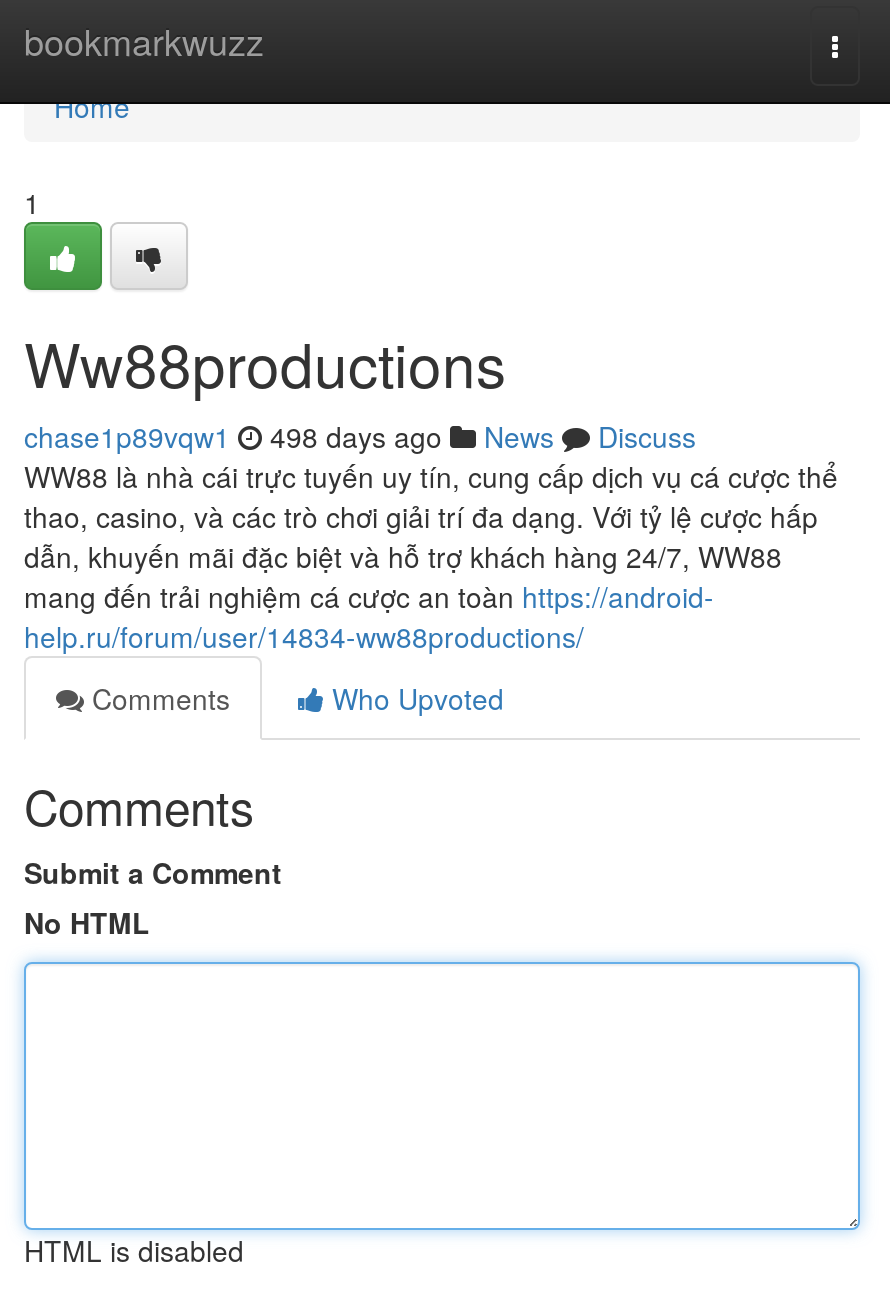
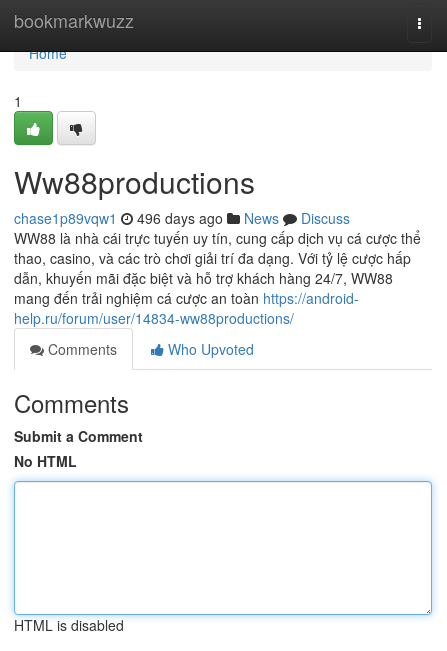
[24,416,696,456] chase1p89vqw1 498 days ago News Discuss -> [14,208,350,228] chase1p89vqw1 496 days ago News Discuss

